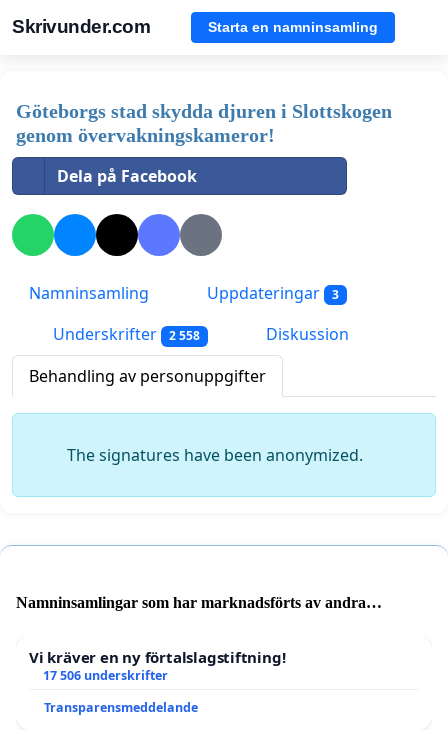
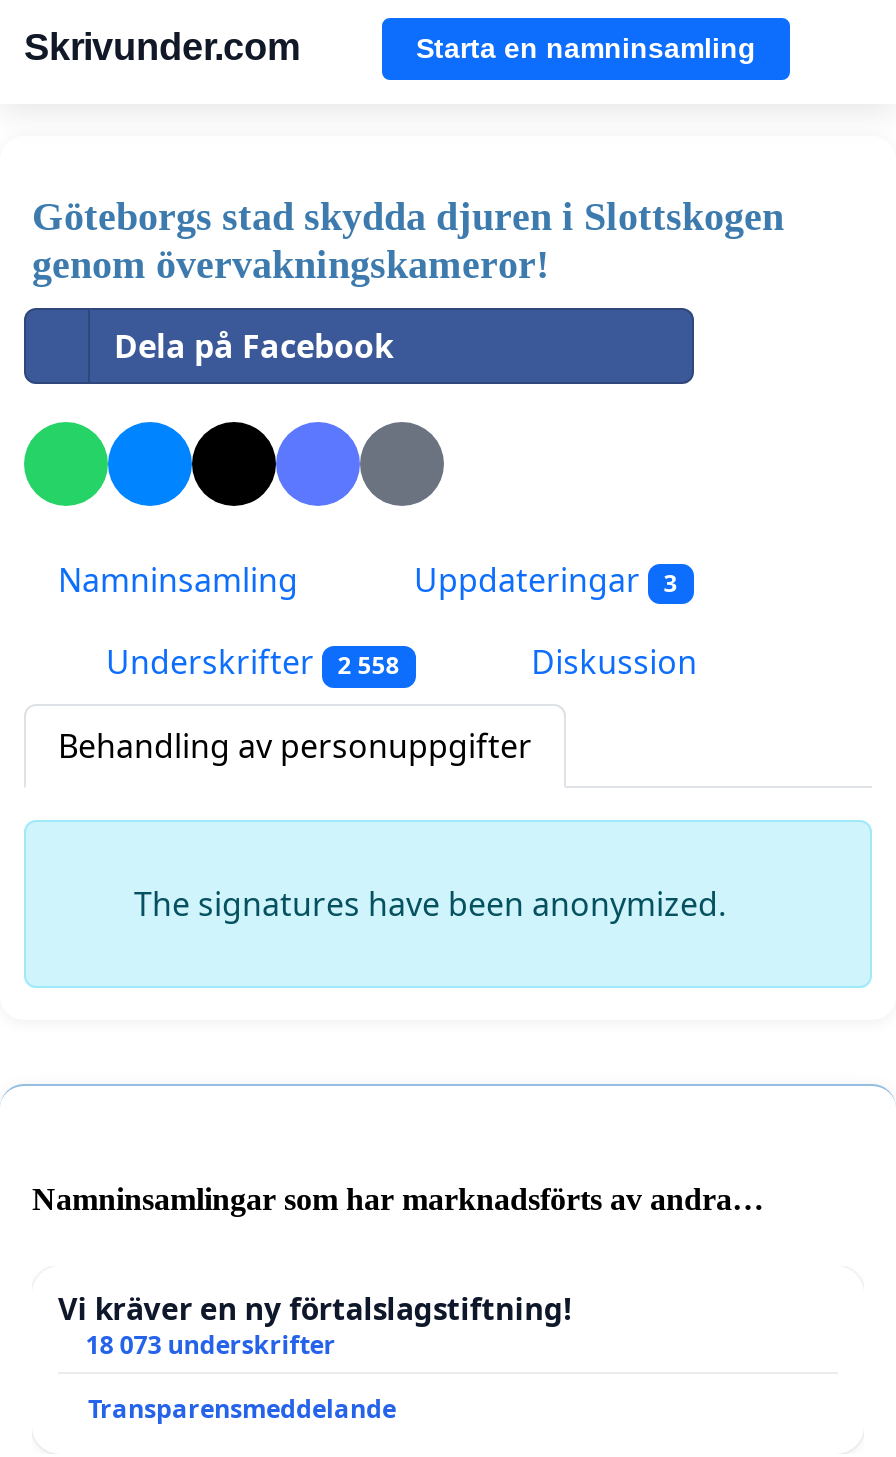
[43,667,168,684] 17 506 underskrifter -> [86,1328,336,1362] 18 073 underskrifter

